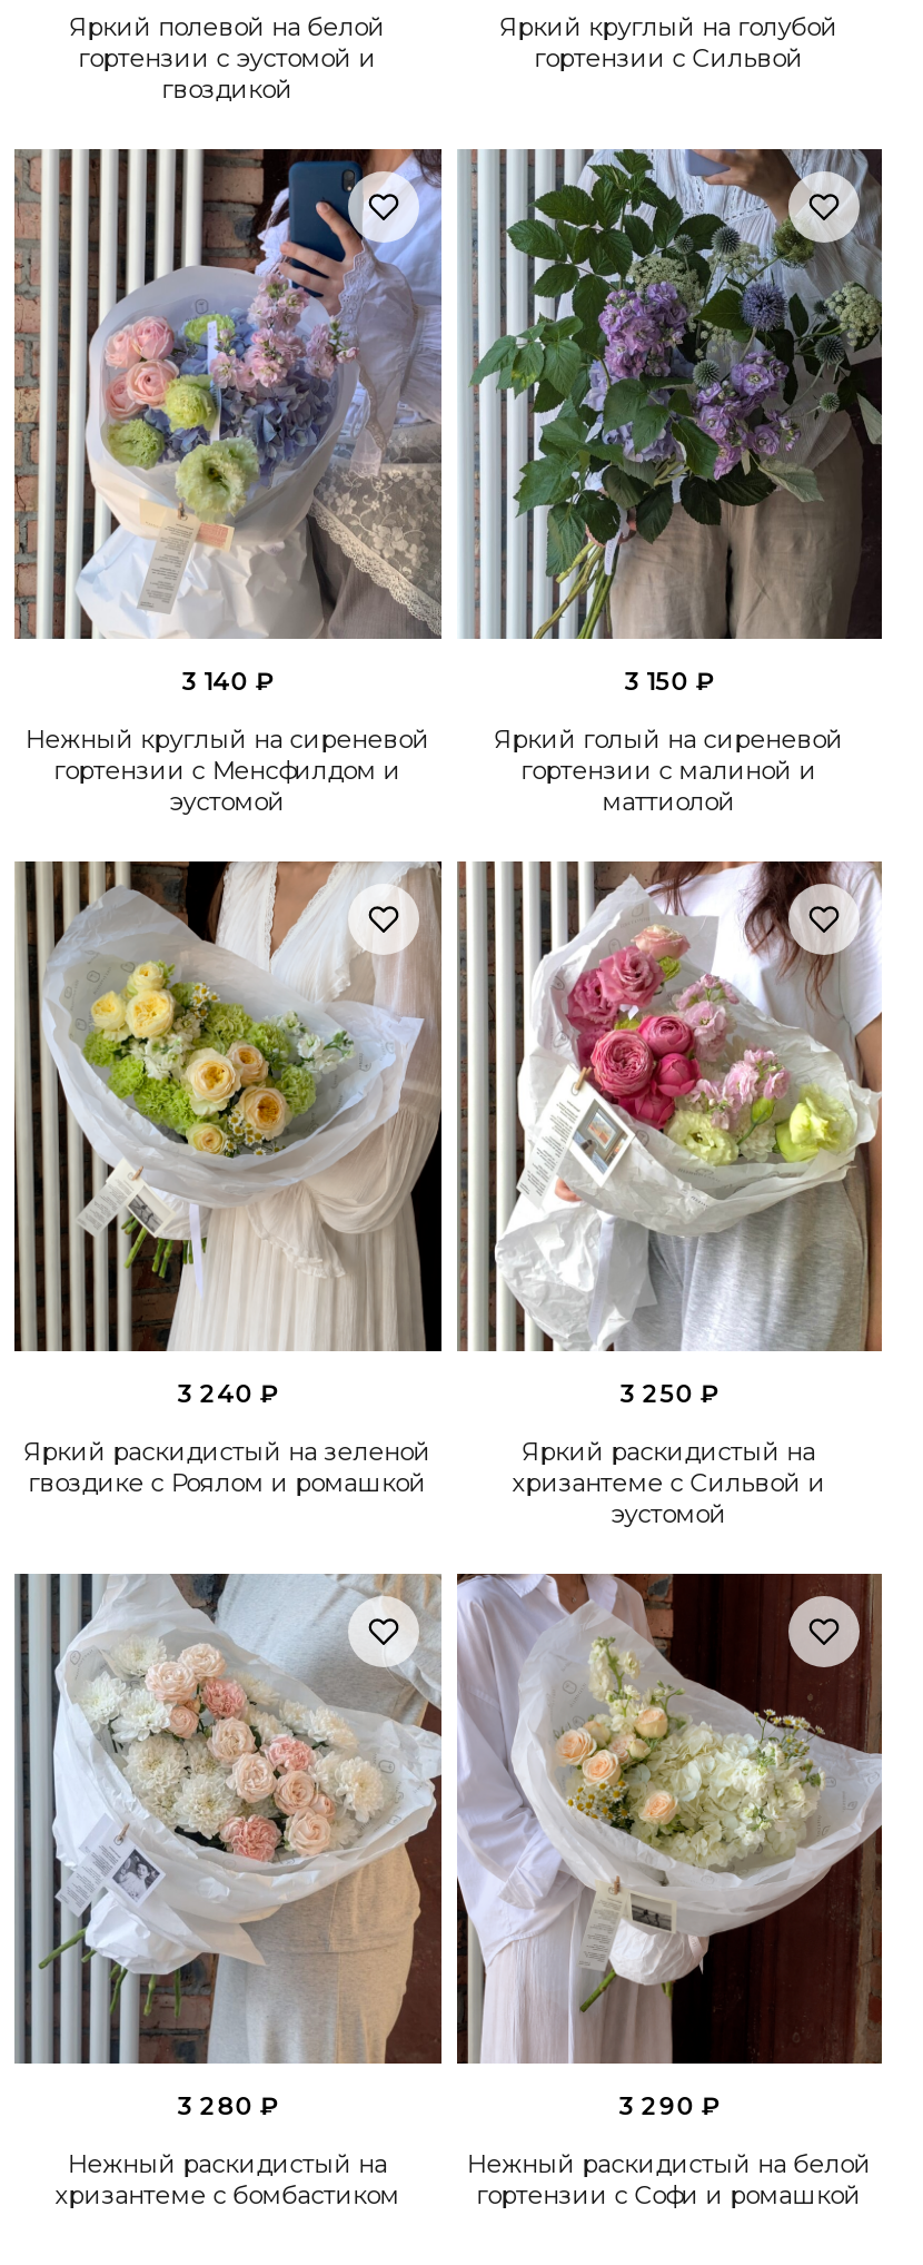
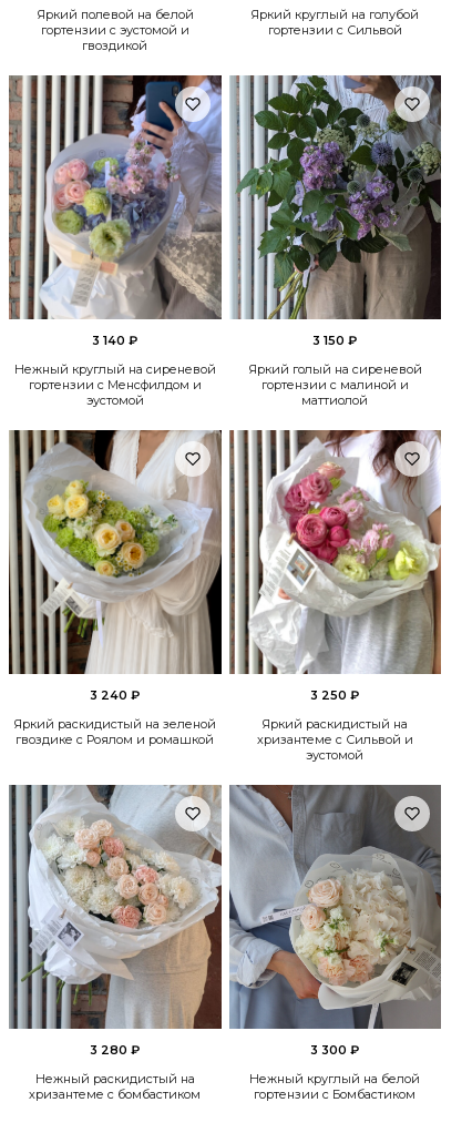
[455,1572,884,2121] [image] | 3 290 ₽ -> [228,784,442,1058] [image] | 3 300 ₽
[466,2148,871,2210] Нежный раскидистый на белой | гортензии с Софи и ромашкой -> [250,1071,420,1102] Нежный круглый на белой | гортензии с Бомбастиком

